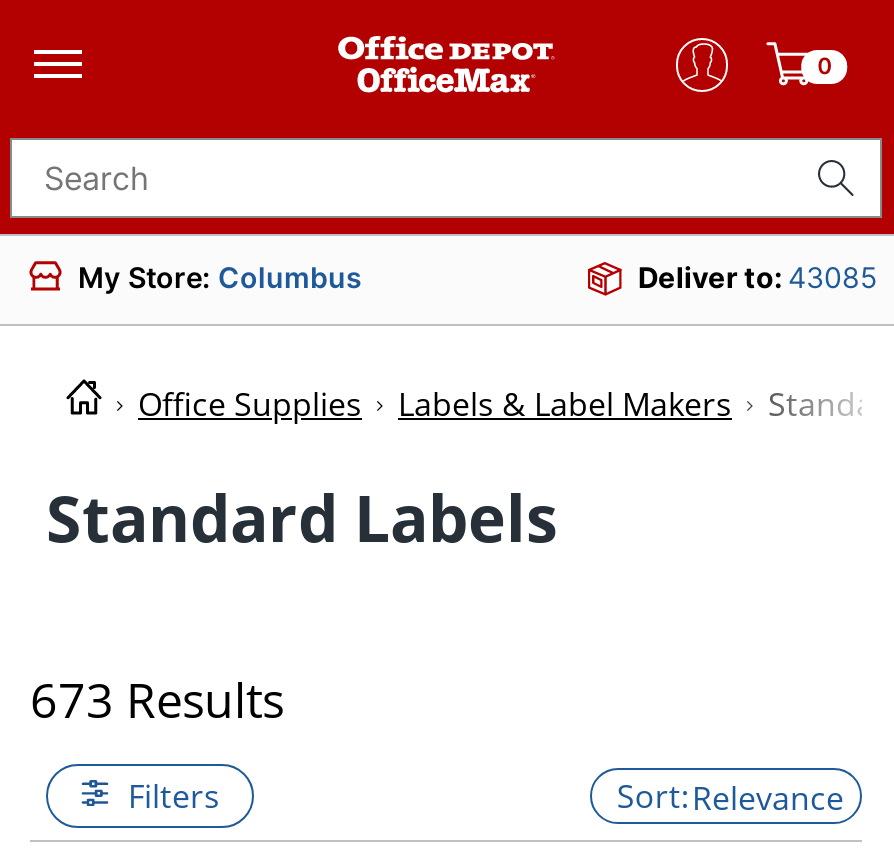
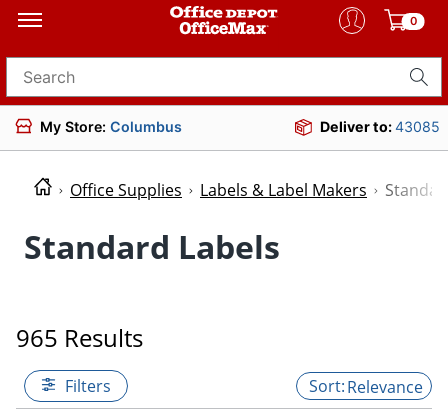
[30,666,284,732] 673 Results -> [16,321,143,354] 965 Results

